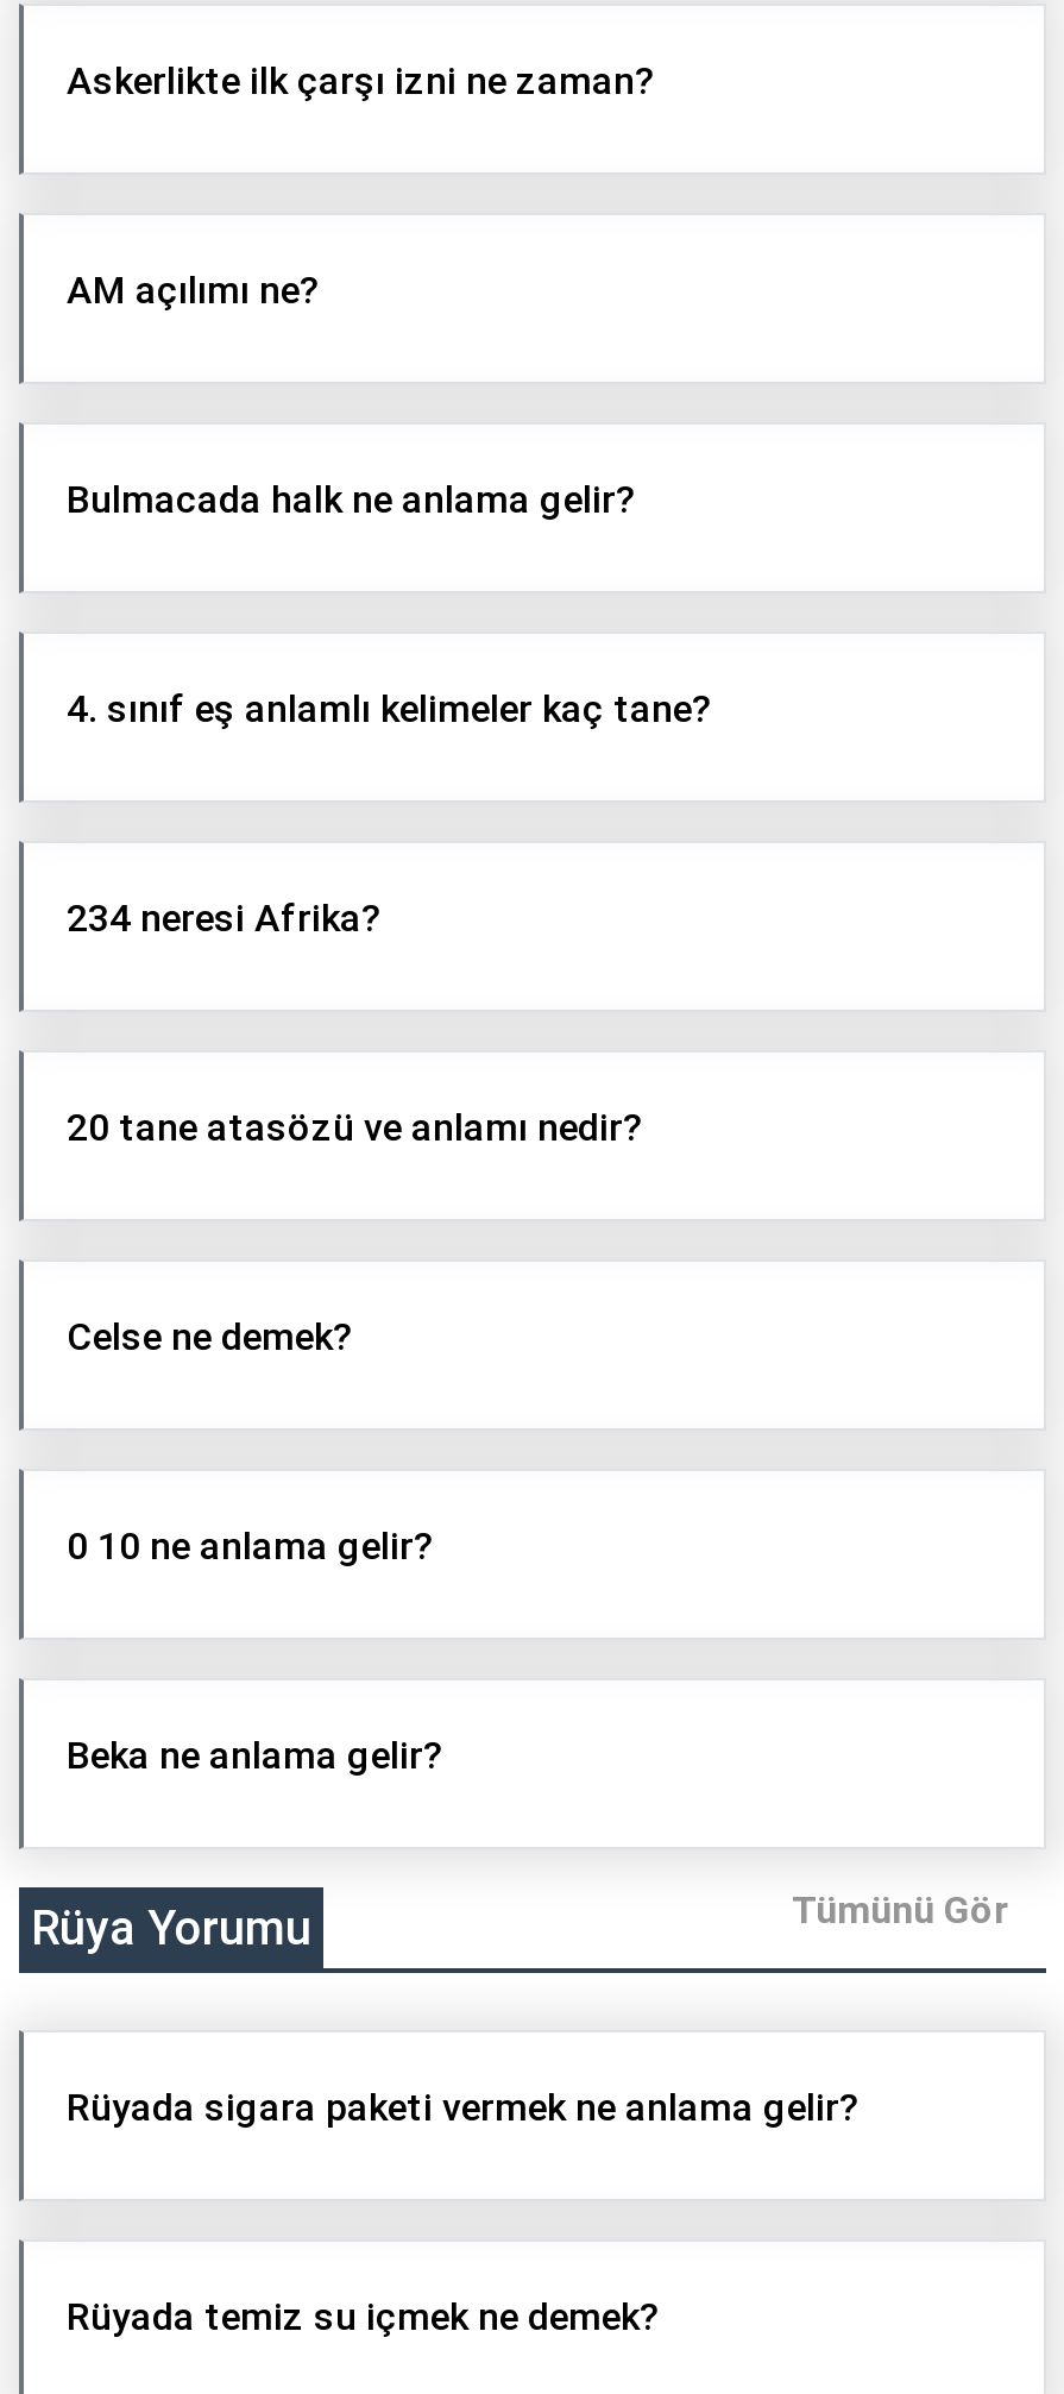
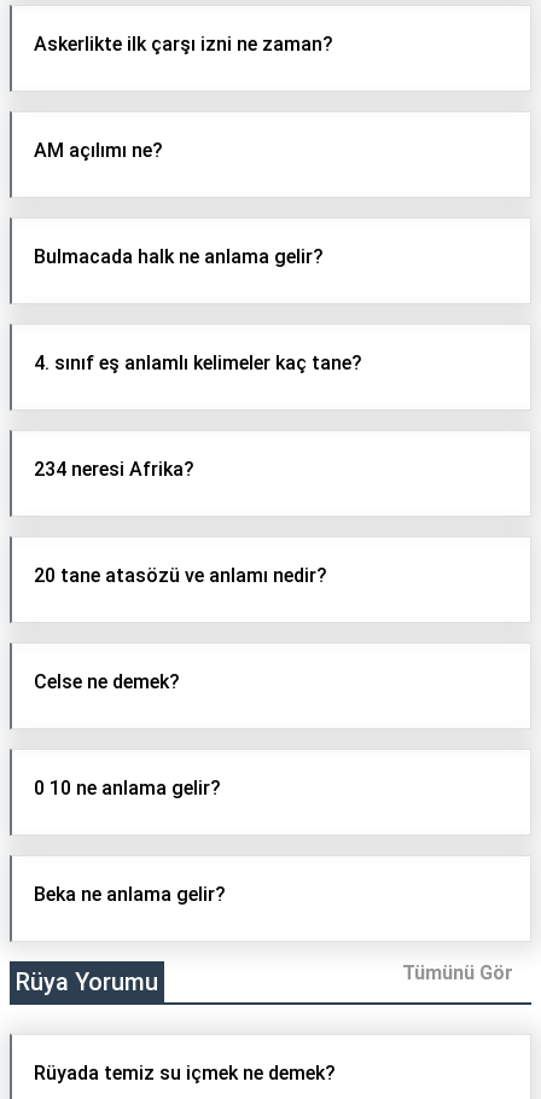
[67,2086,861,2131] Rüyada sigara paketi vermek ne anlama gelir? -> none

